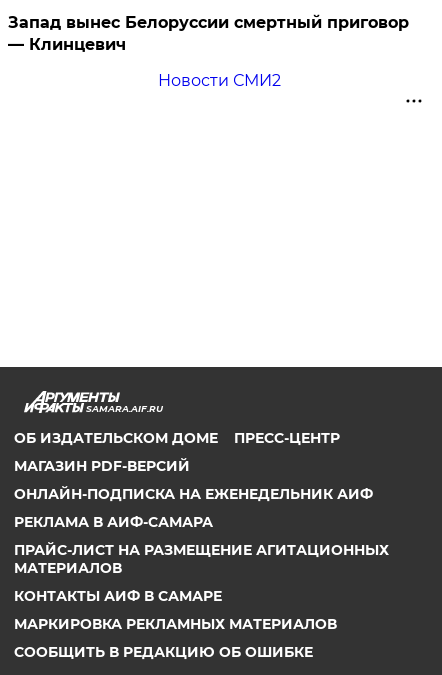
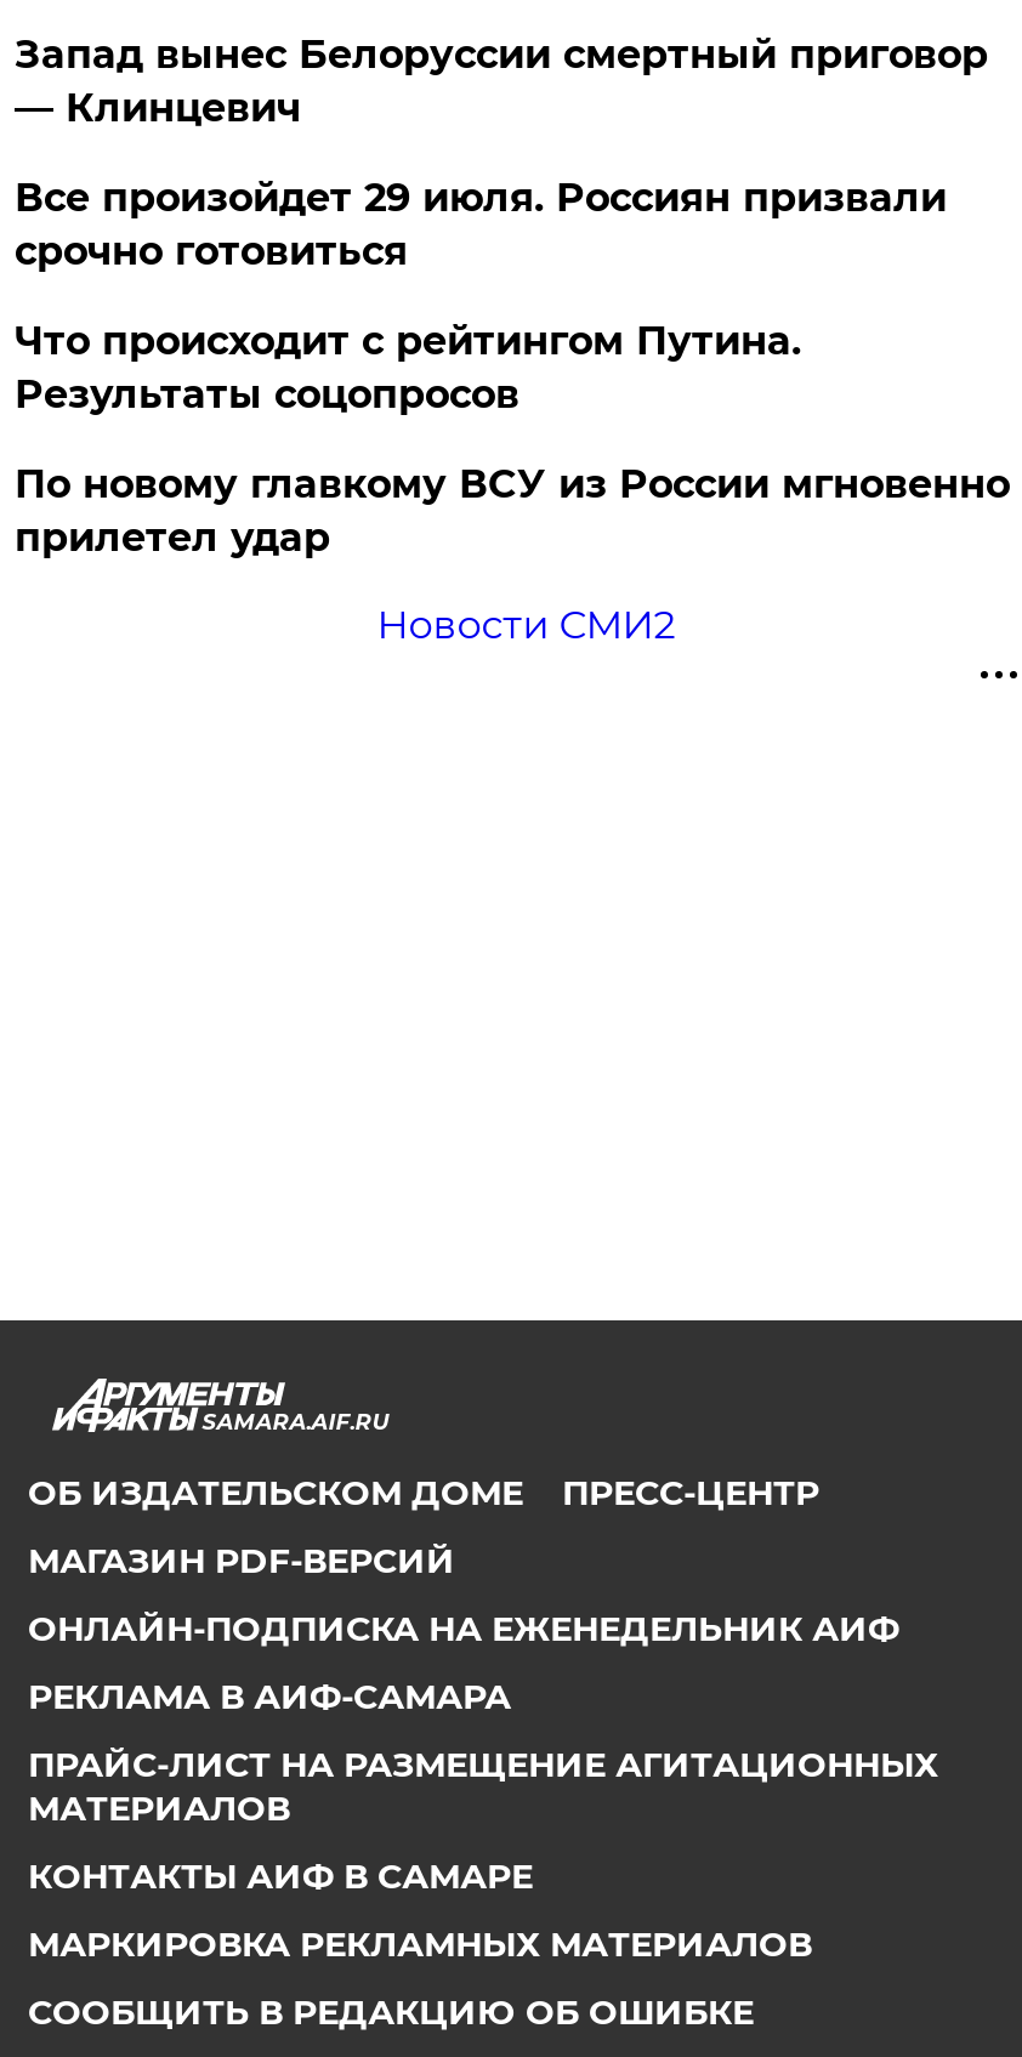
none -> [14,175,1010,561] Все произойдет 29 июля. Россиян призвали | срочно готовиться | Что происходит с рейтингом Путина. | Результаты соцопросов | По новому главкому ВСУ из России мгновенно | прилетел удар

